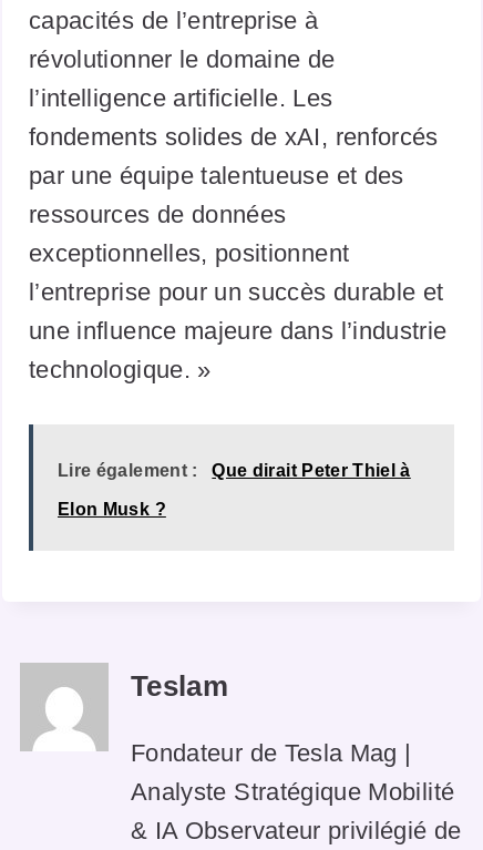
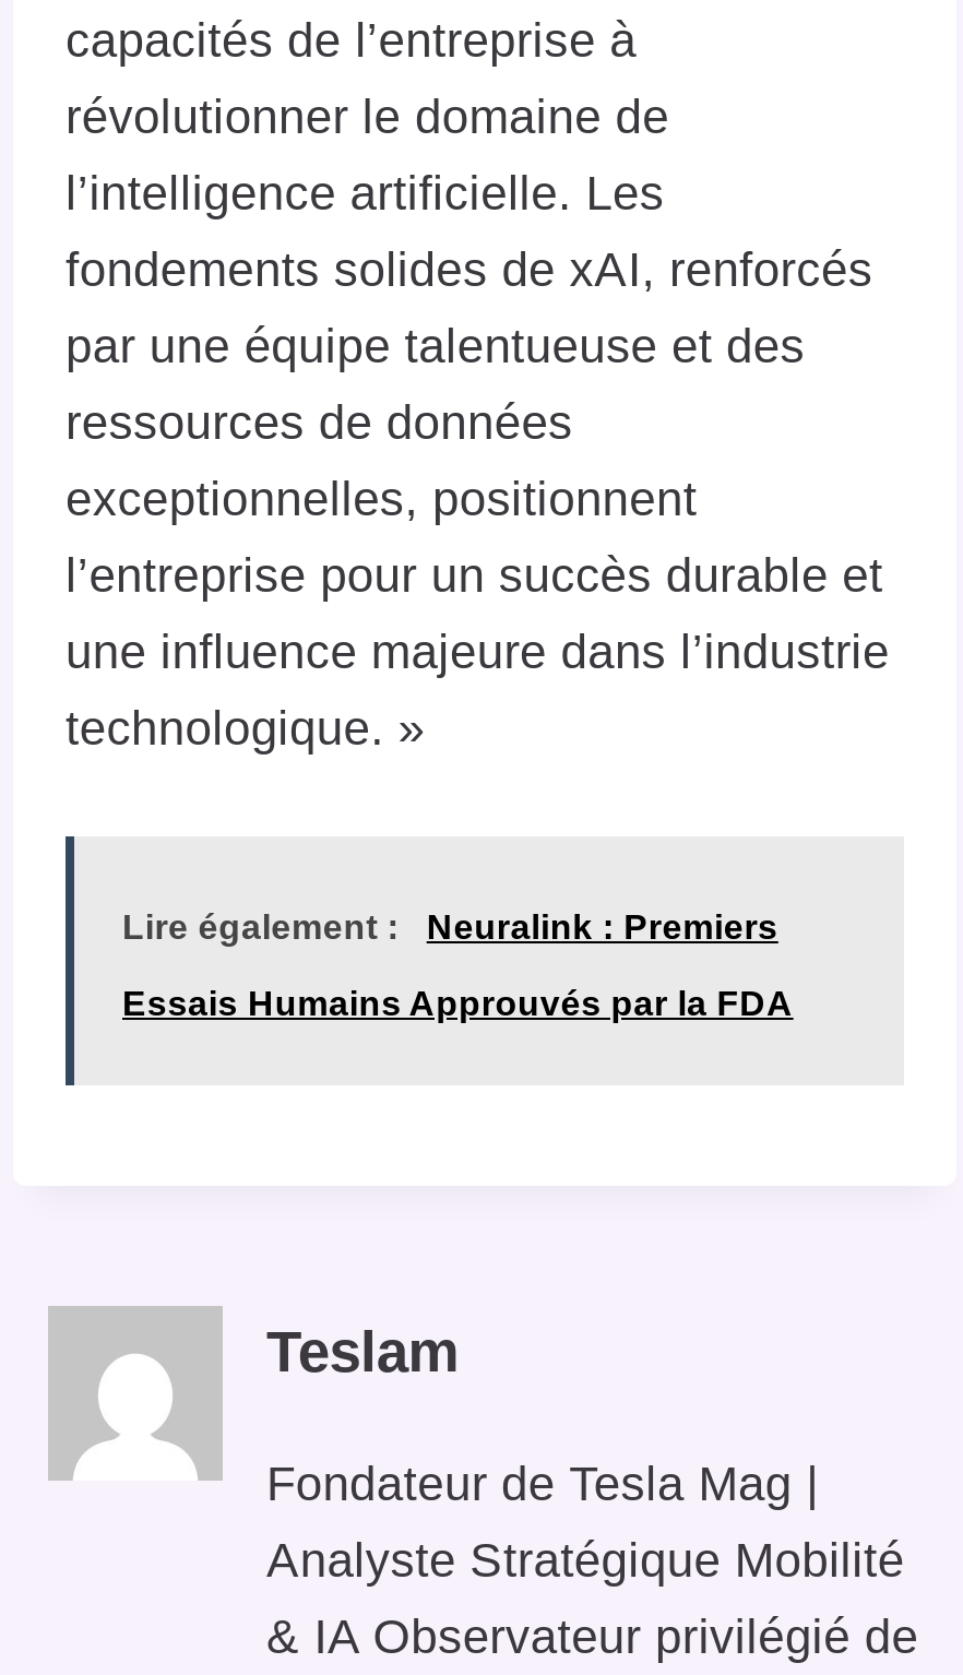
[212,461,411,480] Que dirait Peter Thiel à -> [427,908,778,946] Neuralink : Premiers
[58,500,166,519] Elon Musk ? -> [122,985,793,1022] Essais Humains Approuvés par la FDA

